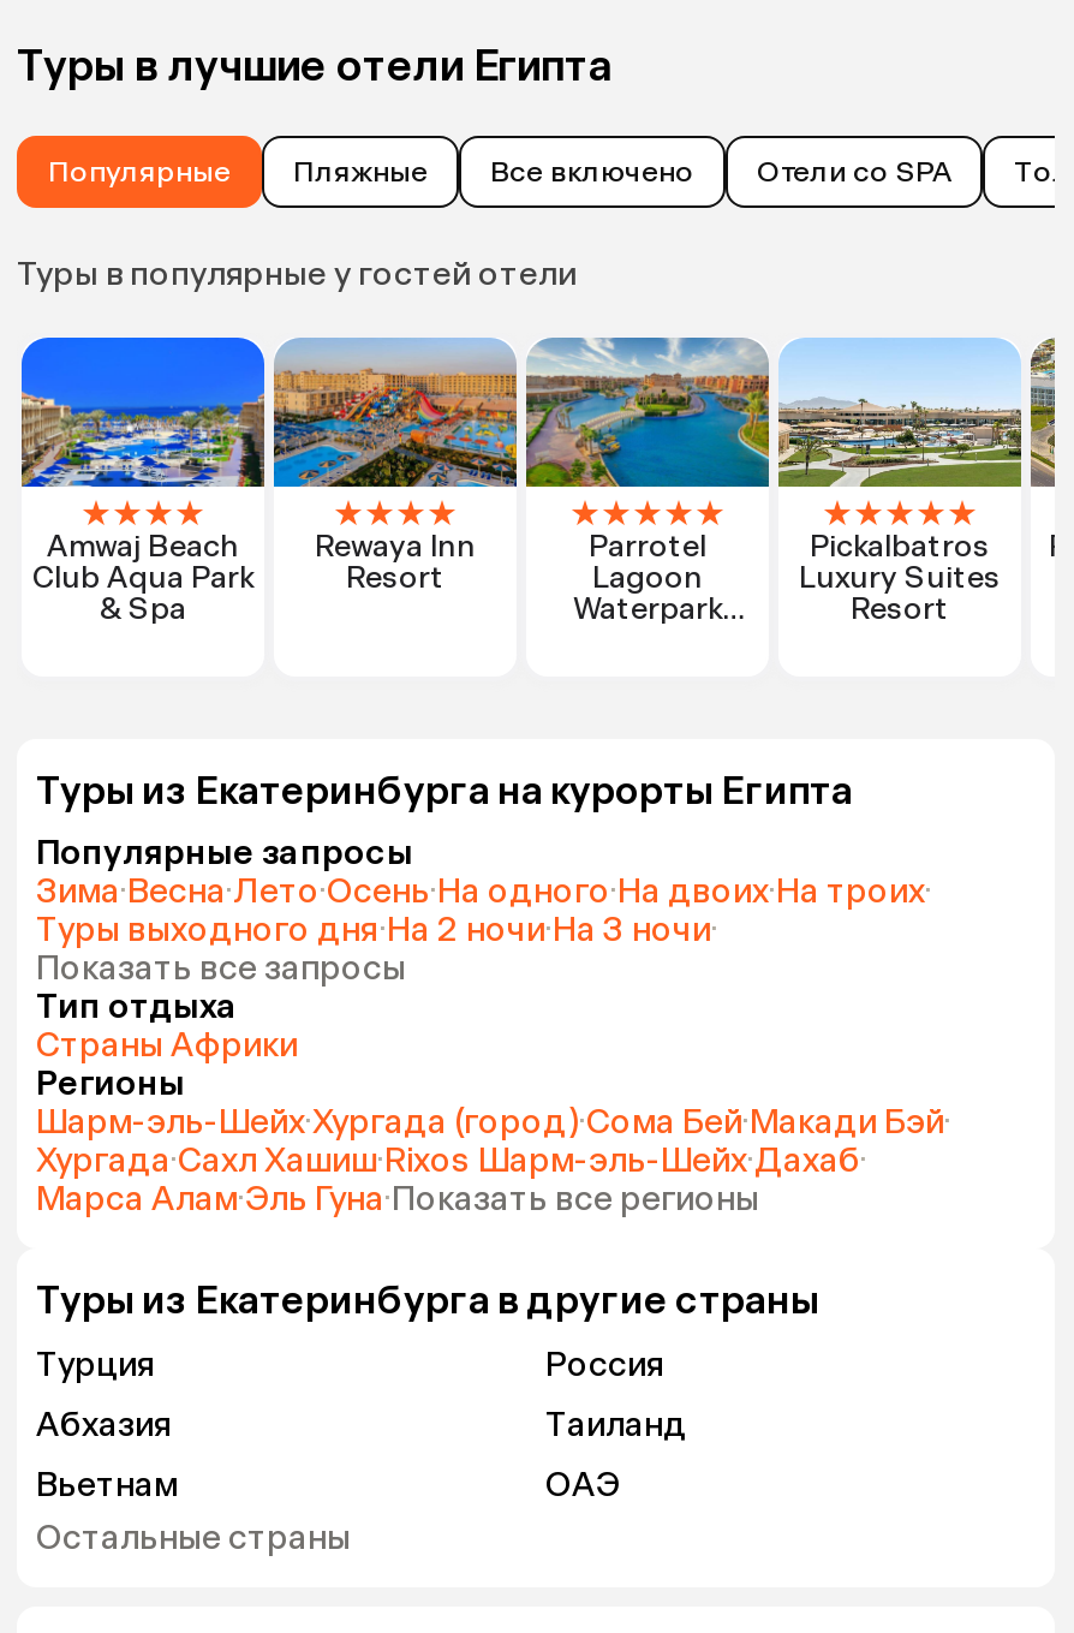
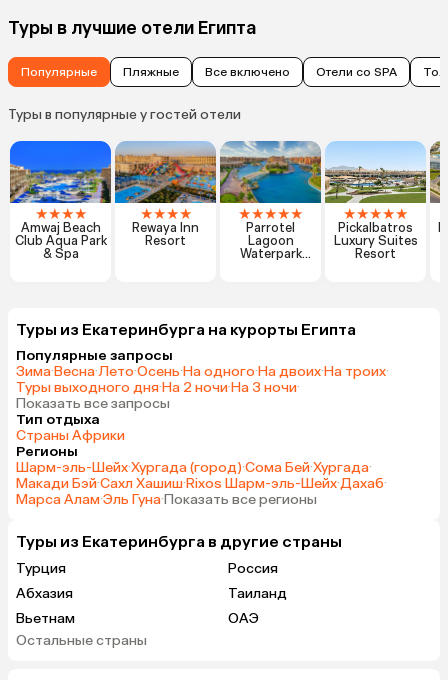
[36,1102,951,1181] Шарм-эль-Шейх·Хургада (город)·Сома Бей·Макади Бэй· | Хургада·Сахл Хашиш·Rixos Шарм-эль-Шейх·Дахаб· -> [16,459,387,492] Шарм-эль-Шейх·Хургада (город)·Сома Бей·Хургада· | Макади Бэй·Сахл Хашиш·Rixos Шарм-эль-Шейх·Дахаб·

